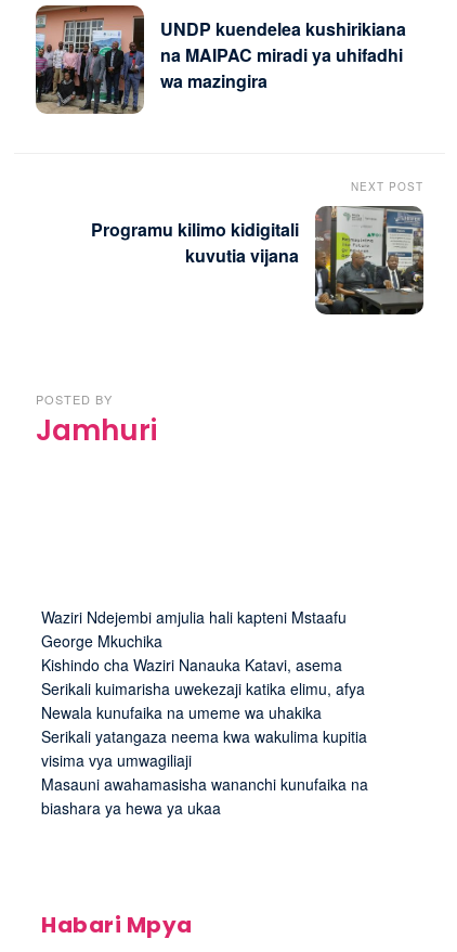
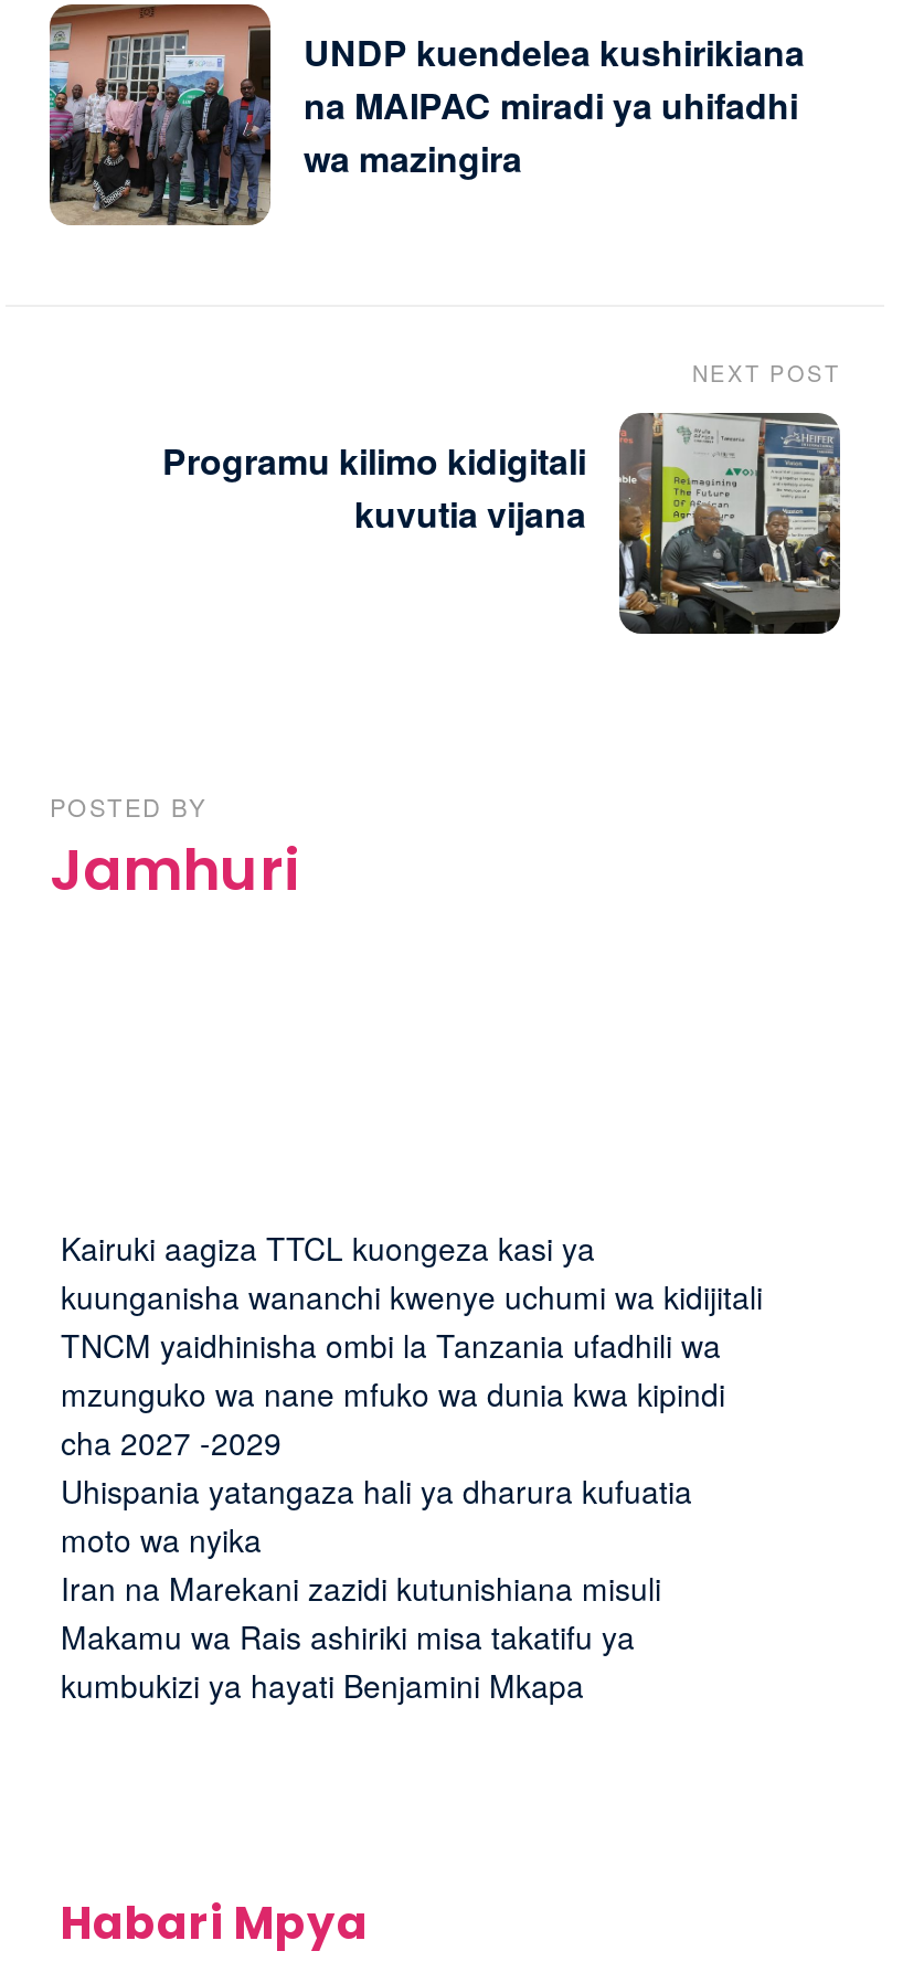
[41,606,368,819] Waziri Ndejembi amjulia hali kapteni Mstaafu | George Mkuchika | Kishindo cha Waziri Nanauka Katavi, asema | Serikali kuimarisha uwekezaji katika elimu, afya | Newala kunufaika na umeme wa uhakika | Serikali yatangaza neema kwa wakulima kupitia | visima vya umwagiliaji | Masauni awahamasisha wananchi kunufaika na | biashara ya hewa ya ukaa -> [61,1226,763,1708] Kairuki aagiza TTCL kuongeza kasi ya | kuunganisha wananchi kwenye uchumi wa kidijitali | TNCM yaidhinisha ombi la Tanzania ufadhili wa | mzunguko wa nane mfuko wa dunia kwa kipindi | cha 2027 -2029 | Uhispania yatangaza hali ya dharura kufuatia | moto wa nyika | Iran na Marekani zazidi kutunishiana misuli | Makamu wa Rais ashiriki misa takatifu ya | kumbukizi ya hayati Benjamini Mkapa

